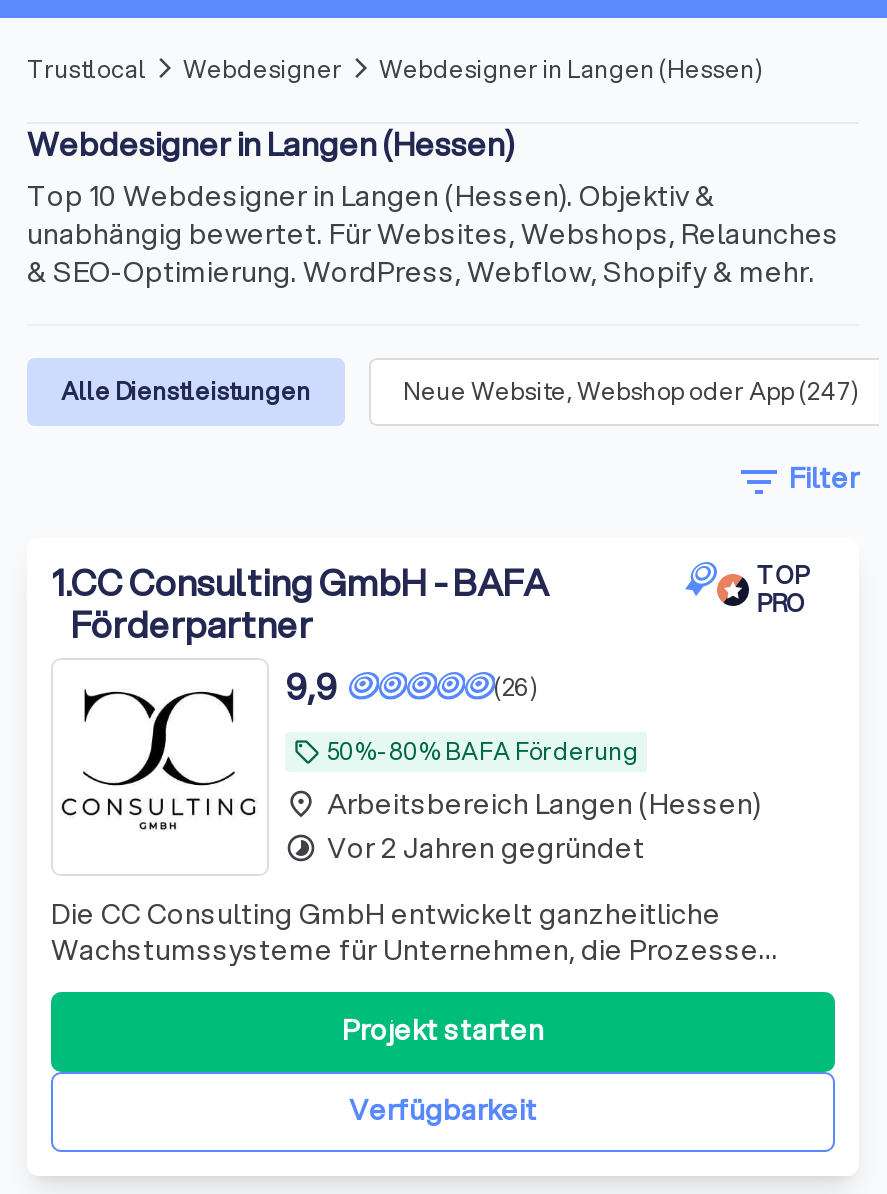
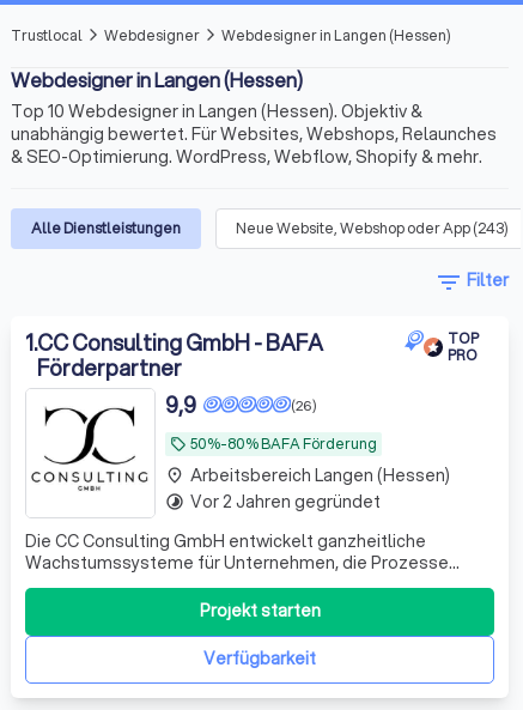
[403,373,859,407] Neue Website, Webshop oder App (247) -> [236,217,509,238] Neue Website, Webshop oder App (243)

